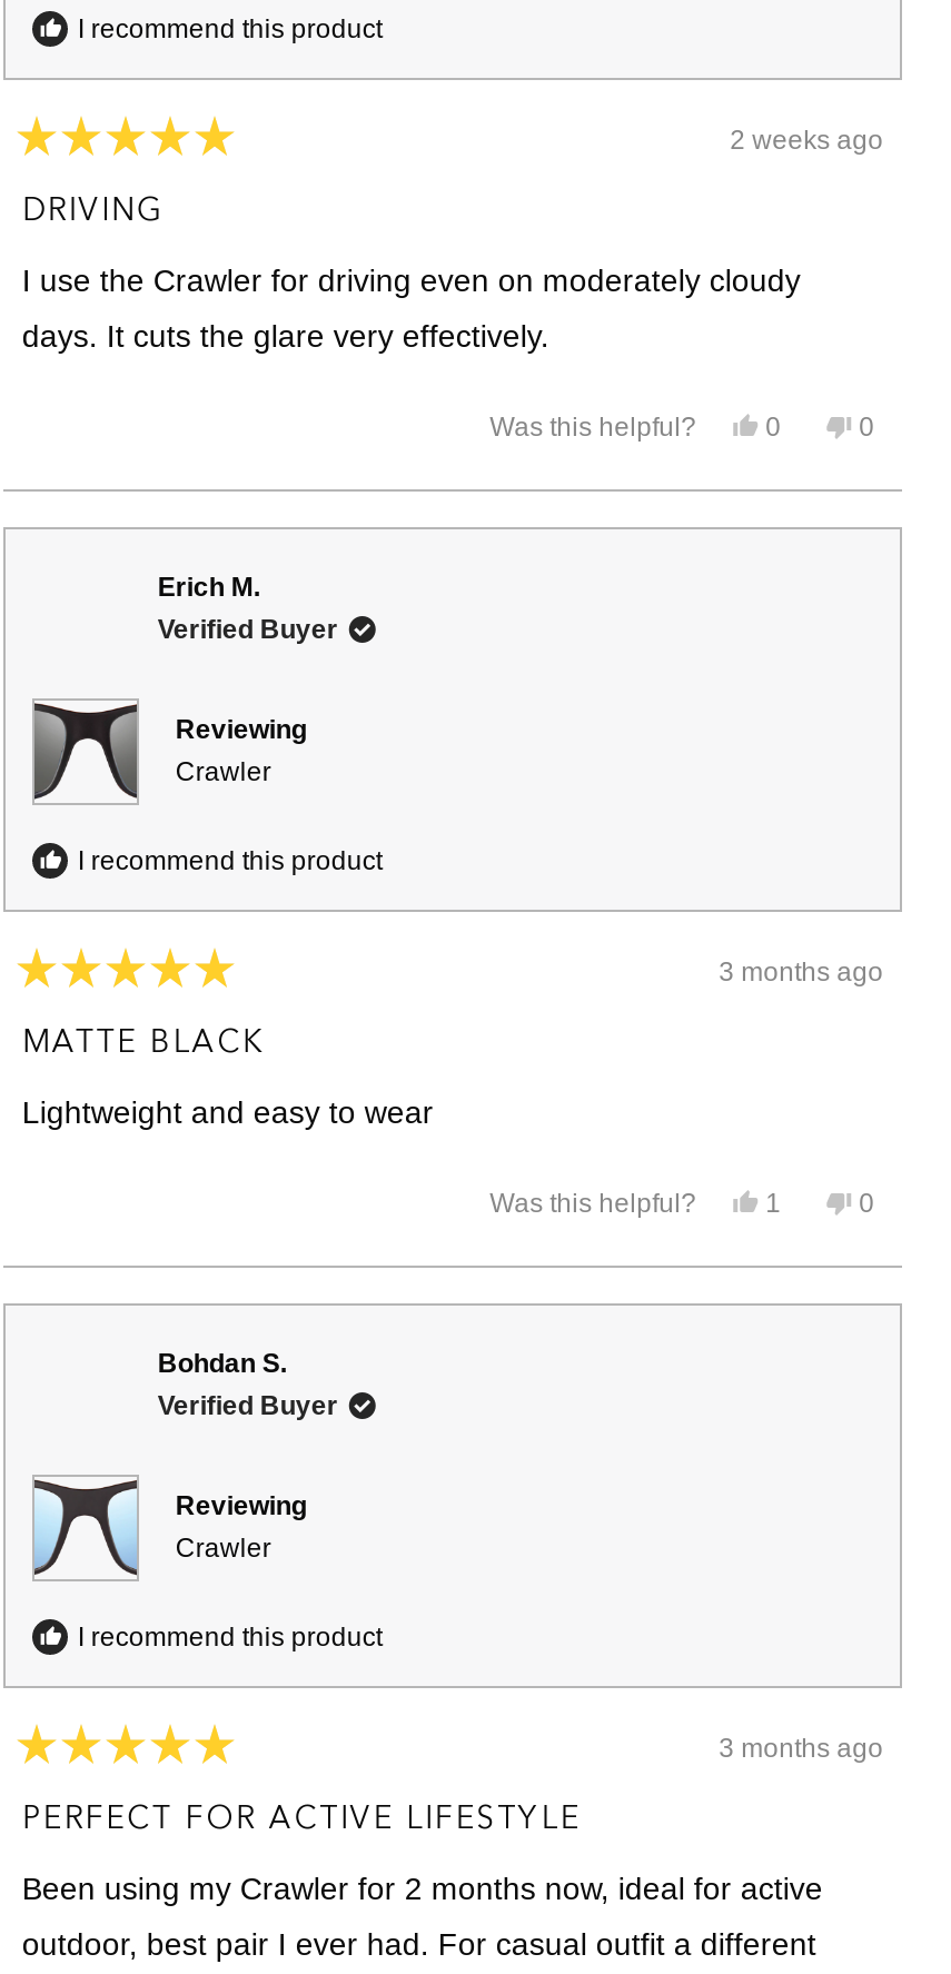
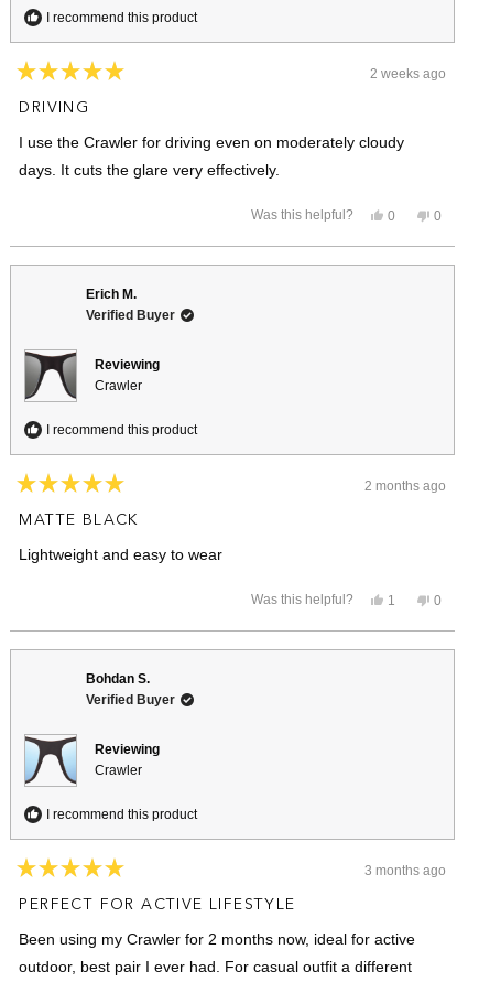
[719,958,883,989] 3 months ago -> [364,478,446,493] 2 months ago

